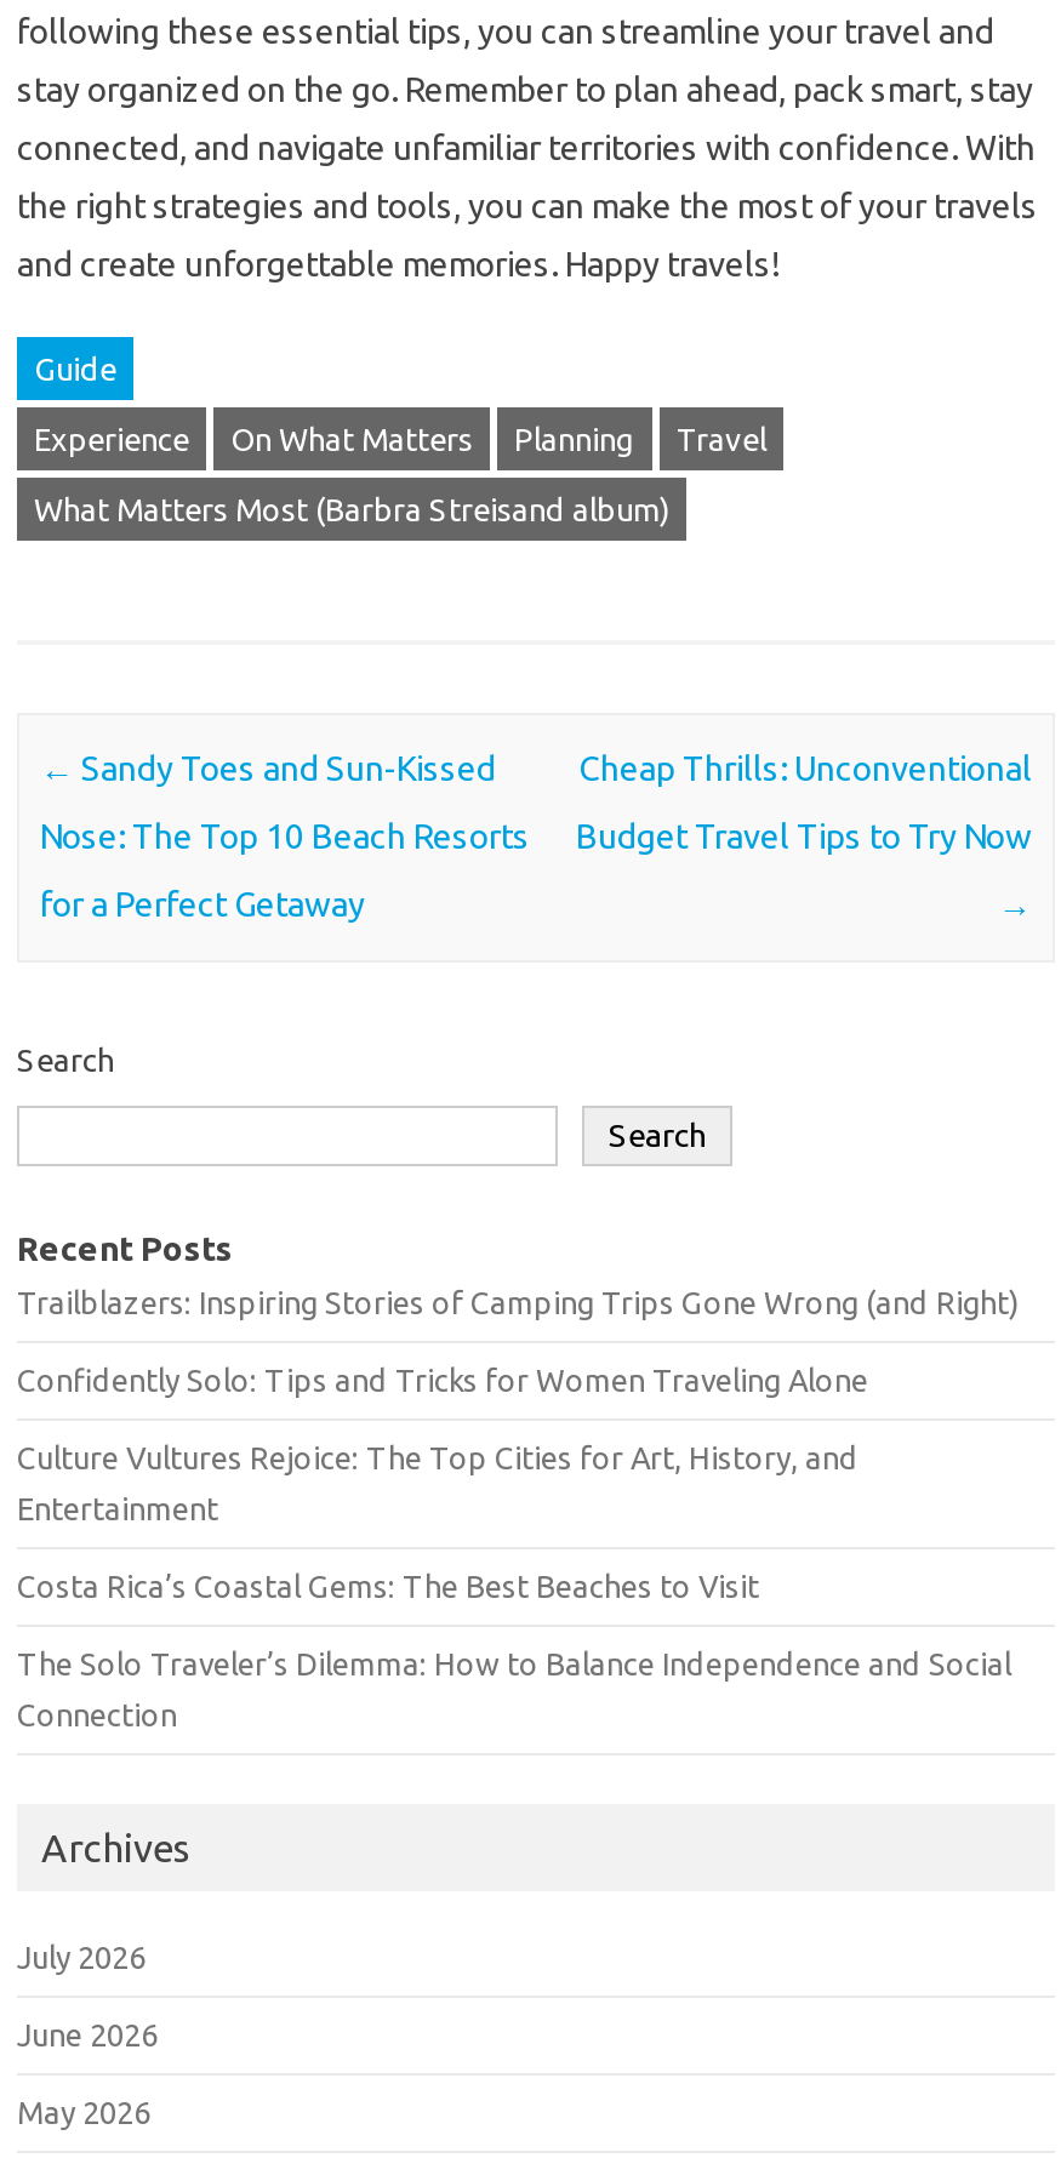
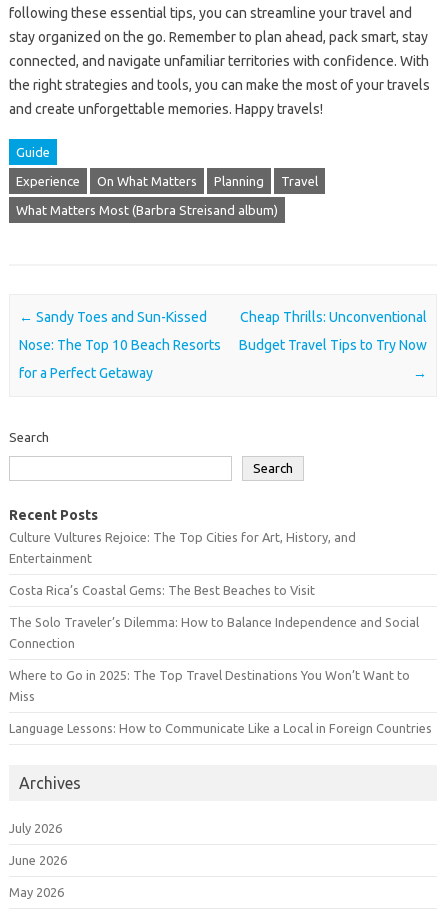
[17,1285,1019,1396] Trailblazers: Inspiring Stories of Camping Trips Gone Wrong (and Right) | Confidently Solo: Tips and Tricks for Women Traveling Alone -> none
moved [17,1440,1011,1731] -> [9,530,419,650]: Culture Vultures Rejoice: The Top Cities for Art, History, and | Entertainment | Costa Rica’s Coastal Gems: The Best Beaches to Visit | The Solo Traveler’s Dilemma: How to Balance Independence and Social | Connection
none -> [9,668,432,735] Where to Go in 2025: The Top Travel Destinations You Won’t Want to | Miss | Language Lessons: How to Communicate Like a Local in Foreign Countries

